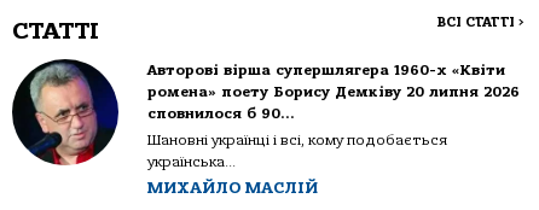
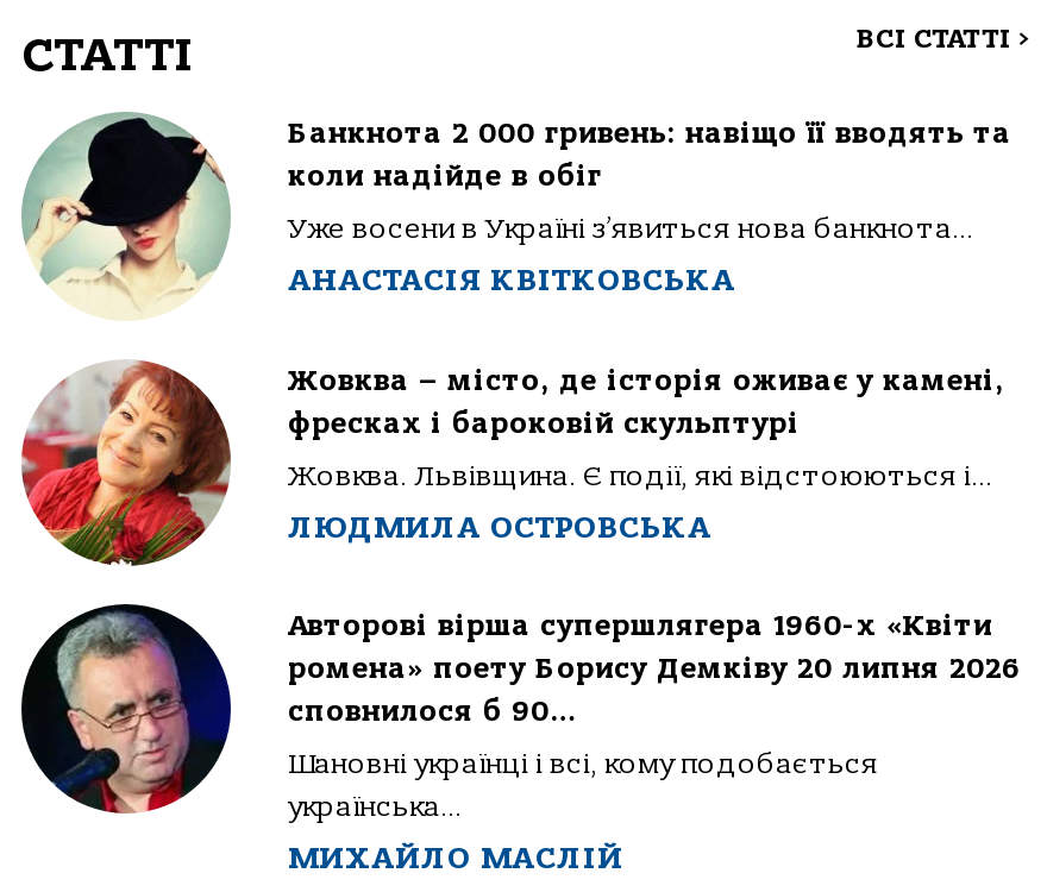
none -> [19,359,233,569] [image]
none -> [24,114,1011,546] [image] | Банкнота 2 000 гривень: навіщо її вводять та | коли надійде в обіг | Уже восени в Україні з’явиться нова банкнота... | АНАСТАСІЯ КВІТКОВСЬКА | Жовква – місто, де історія оживає у камені, | фресках і бароковій скульптурі | Жовква. Львівщина. Є події, які відстоюються і... | ЛЮДМИЛА ОСТРОВСЬКА

